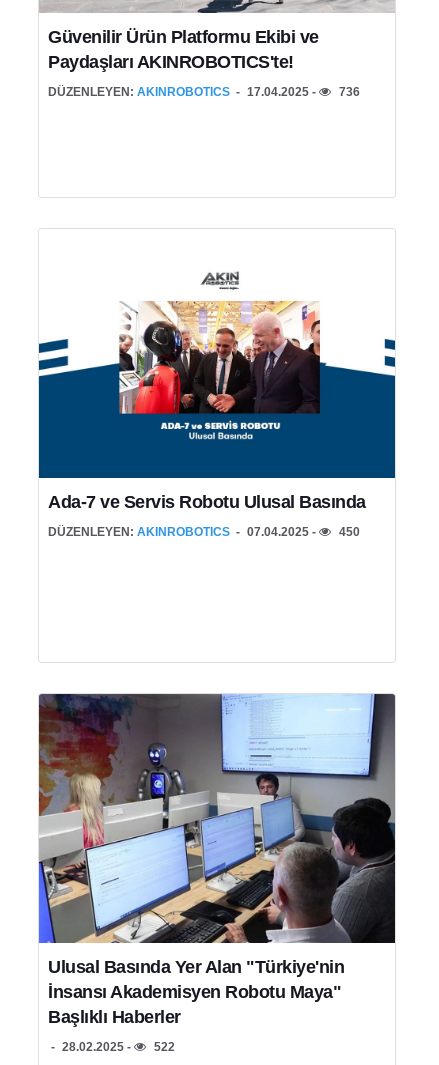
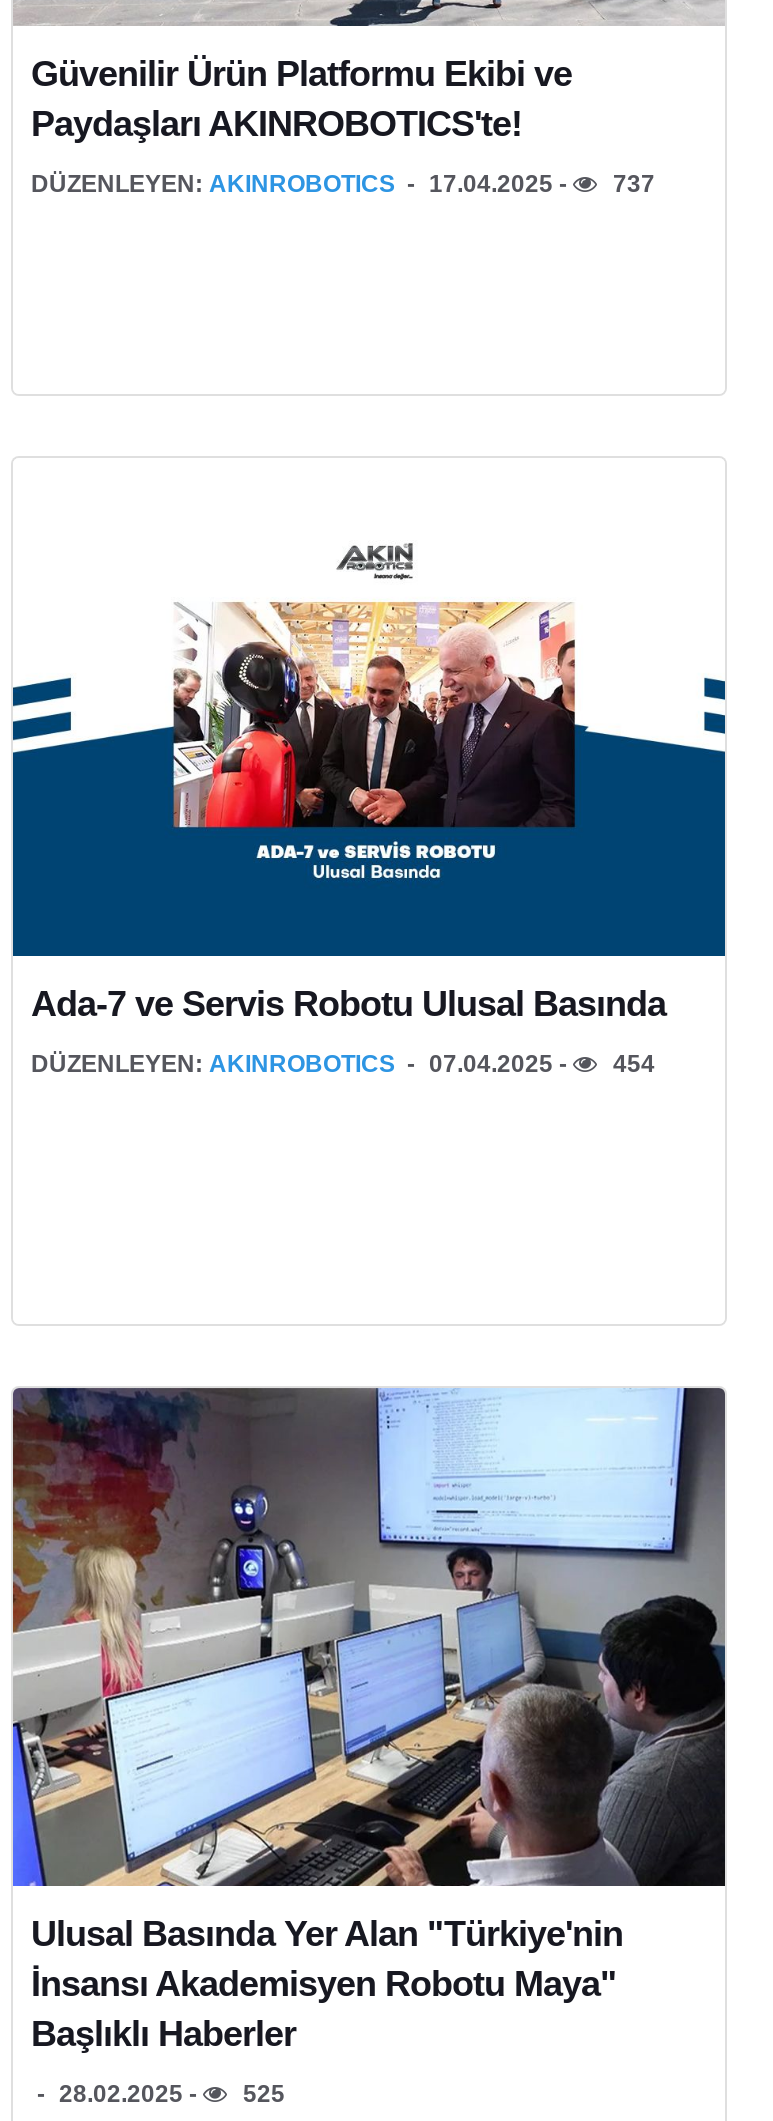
[48,85,360,99] DÜZENLEYEN: AKINROBOTICS 17.04.2025 - 736 -> [31,171,655,199] DÜZENLEYEN: AKINROBOTICS 17.04.2025 - 737
[48,525,360,539] DÜZENLEYEN: AKINROBOTICS 07.04.2025 - 450 -> [31,1051,655,1079] DÜZENLEYEN: AKINROBOTICS 07.04.2025 - 454
[62,1040,175,1054] 28.02.2025 - 522 -> [59,2081,285,2109] 28.02.2025 - 525

